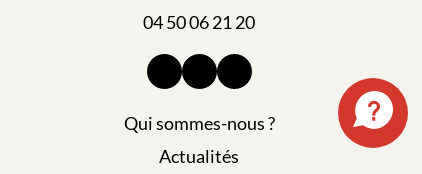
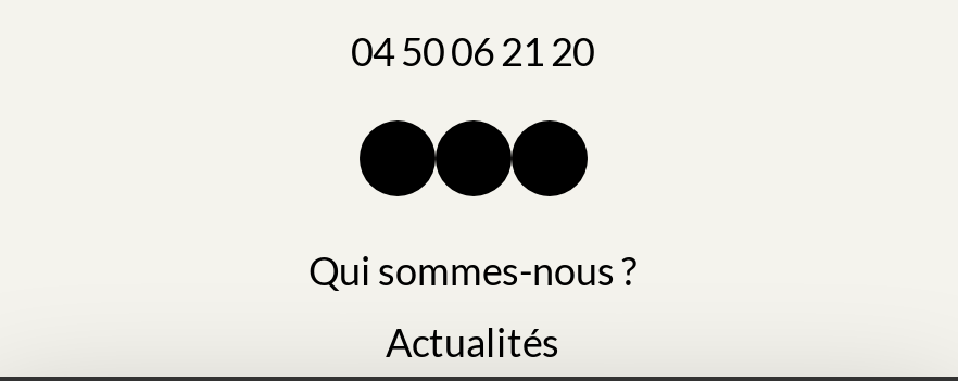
[337,77,409,149] [image] -> none

